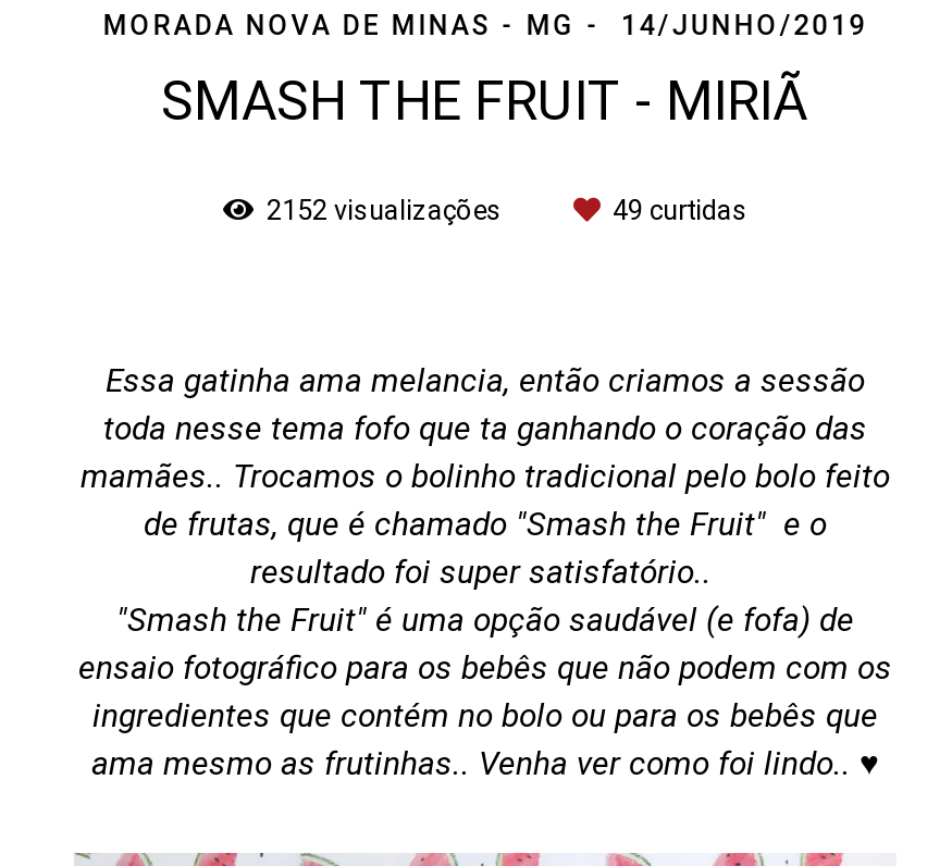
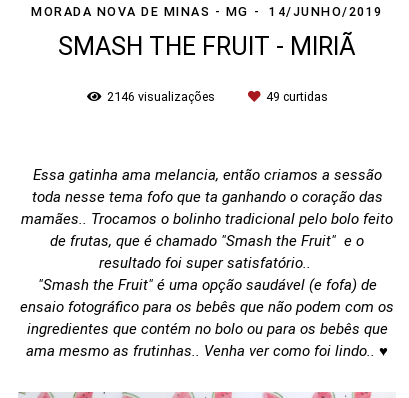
[267,193,508,226] 2152 visualizações -> [106,89,217,104] 2146 visualizações

